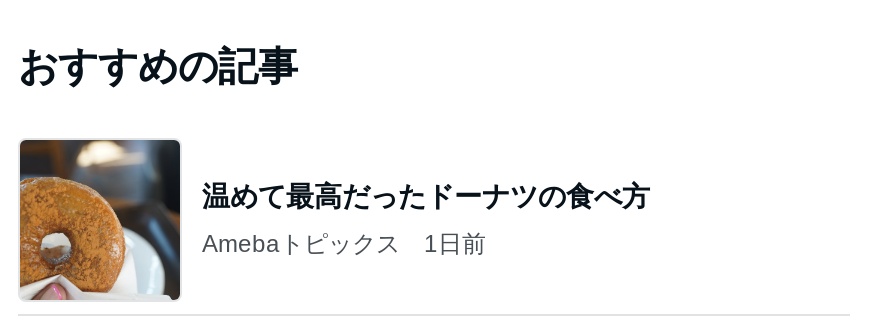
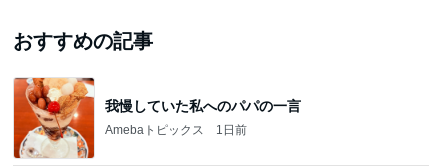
[18,138,650,302] [image] | 温めて最高だったドーナツの食べ方 -> [13,77,301,159] [image] | 我慢していた私へのパパの一言

